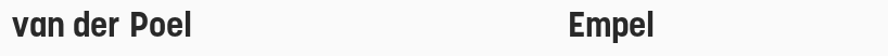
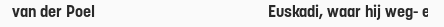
[568,11,655,45] Empel -> [268,5,438,21] Euskadi, waar hij weg- en

